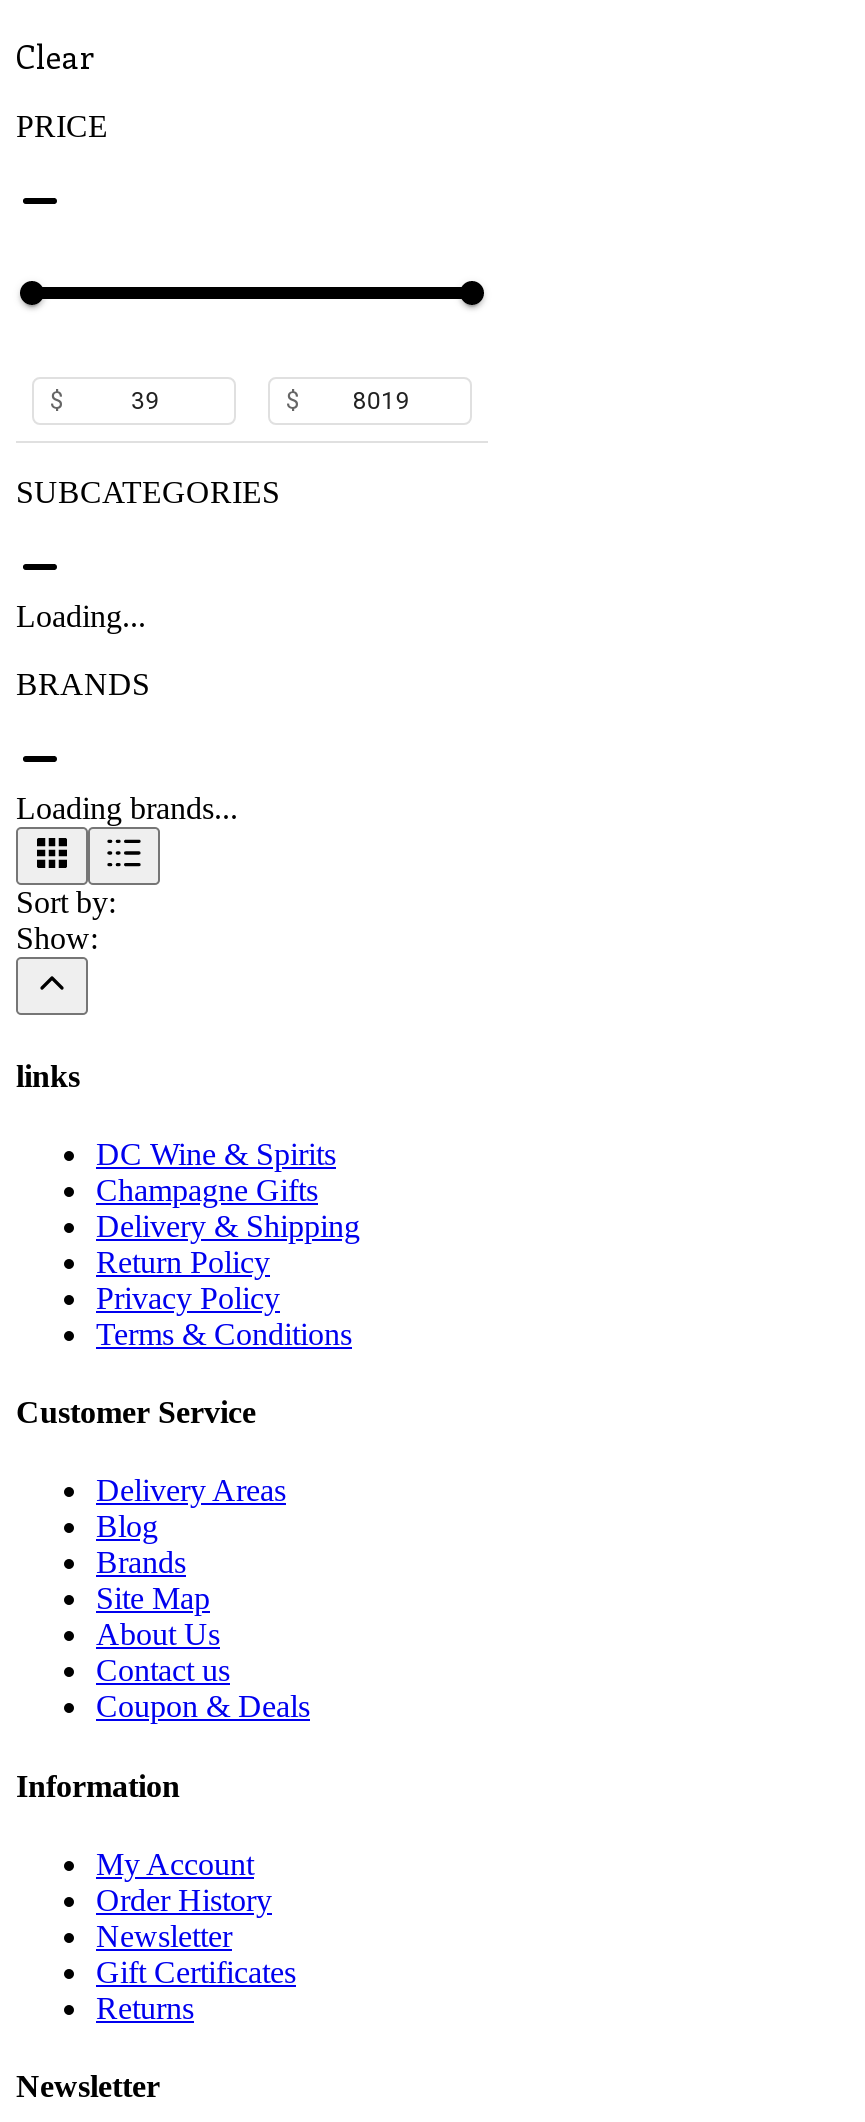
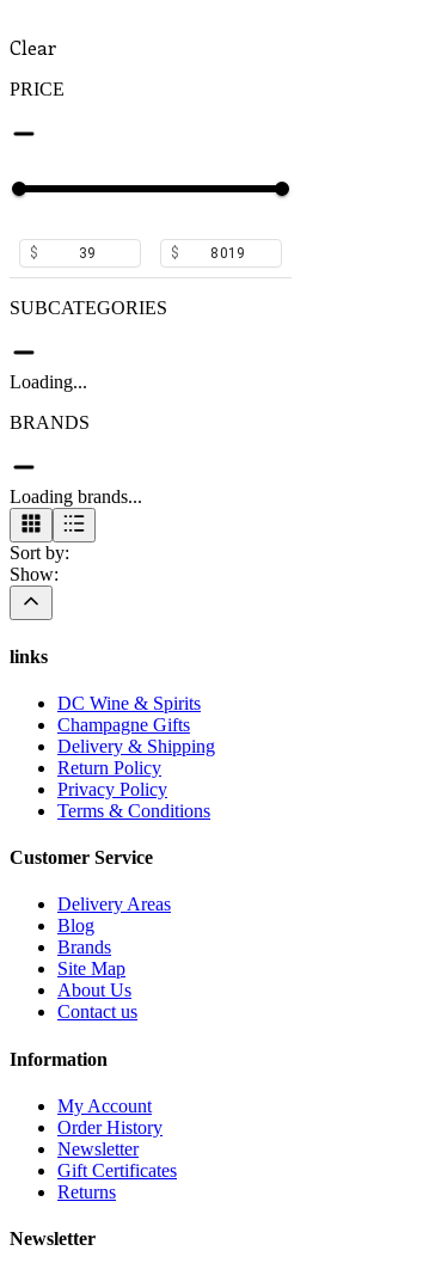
[96,1690,310,1724] Coupon & Deals -> none

